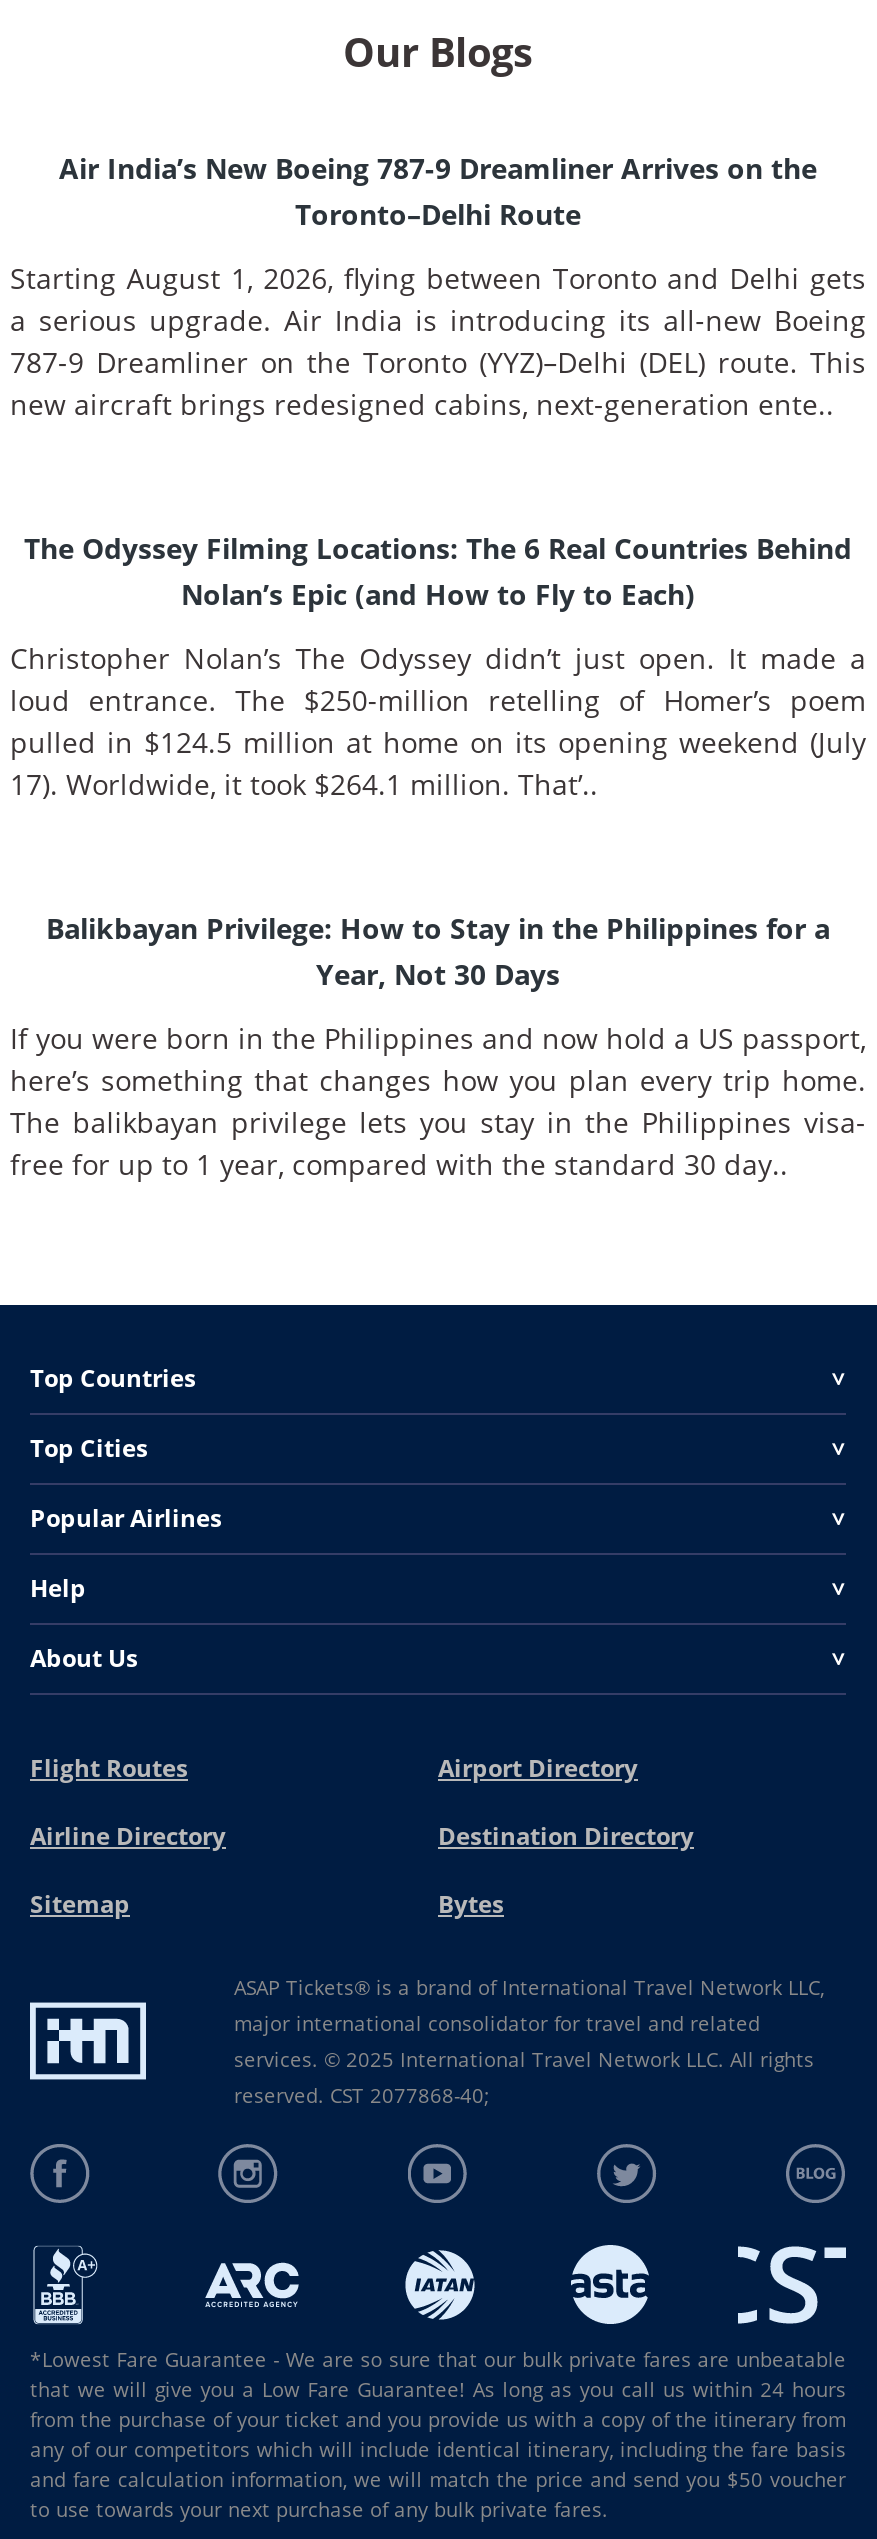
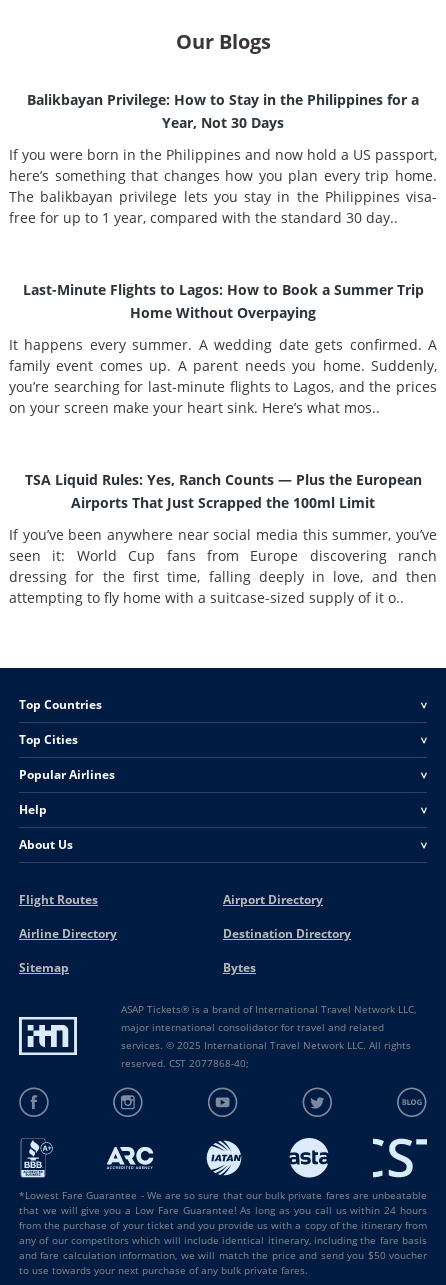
[10,150,866,424] Air India’s New Boeing 787-9 Dreamliner Arrives on the | Toronto–Delhi Route | Starting August 1, 2026, flying between Toronto and Delhi gets | a serious upgrade. Air India is introducing its all-new Boeing | 787-9 Dreamliner on the Toronto (YYZ)–Delhi (DEL) route. This | new aircraft brings redesigned cabins, next-generation ente.. -> none
[10,530,866,804] The Odyssey Filming Locations: The 6 Real Countries Behind | Nolan’s Epic (and How to Fly to Each) | Christopher Nolan’s The Odyssey didn’t just open. It made a | loud entrance. The $250-million retelling of Homer’s poem | pulled in $124.5 million at home on its opening weekend (July | 17). Worldwide, it took $264.1 million. That’.. -> none
moved [10,910,866,1184] -> [9,90,437,227]: Balikbayan Privilege: How to Stay in the Philippines for a | Year, Not 30 Days | If you were born in the Philippines and now hold a US passport, | here’s something that changes how you plan every trip home. | The balikbayan privilege lets you stay in the Philippines visa- | free for up to 1 year, compared with the standard 30 day..
none -> [9,280,437,417] Last-Minute Flights to Lagos: How to Book a Summer Trip | Home Without Overpaying | It happens every summer. A wedding date gets confirmed. A | family event comes up. A parent needs you home. Suddenly, | you’re searching for last-minute flights to Lagos, and the prices | on your screen make your heart sink. Here’s what mos..
none -> [9,470,437,607] TSA Liquid Rules: Yes, Ranch Counts — Plus the European | Airports That Just Scrapped the 100ml Limit | If you’ve been anywhere near social media this summer, you’ve | seen it: World Cup fans from Europe discovering ranch | dressing for the first time, falling deeply in love, and then | attempting to fly home with a suitcase-sized supply of it o..

